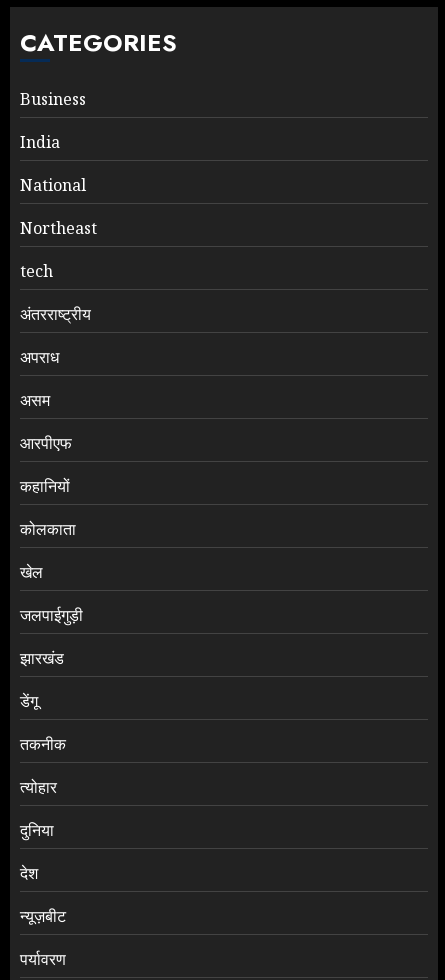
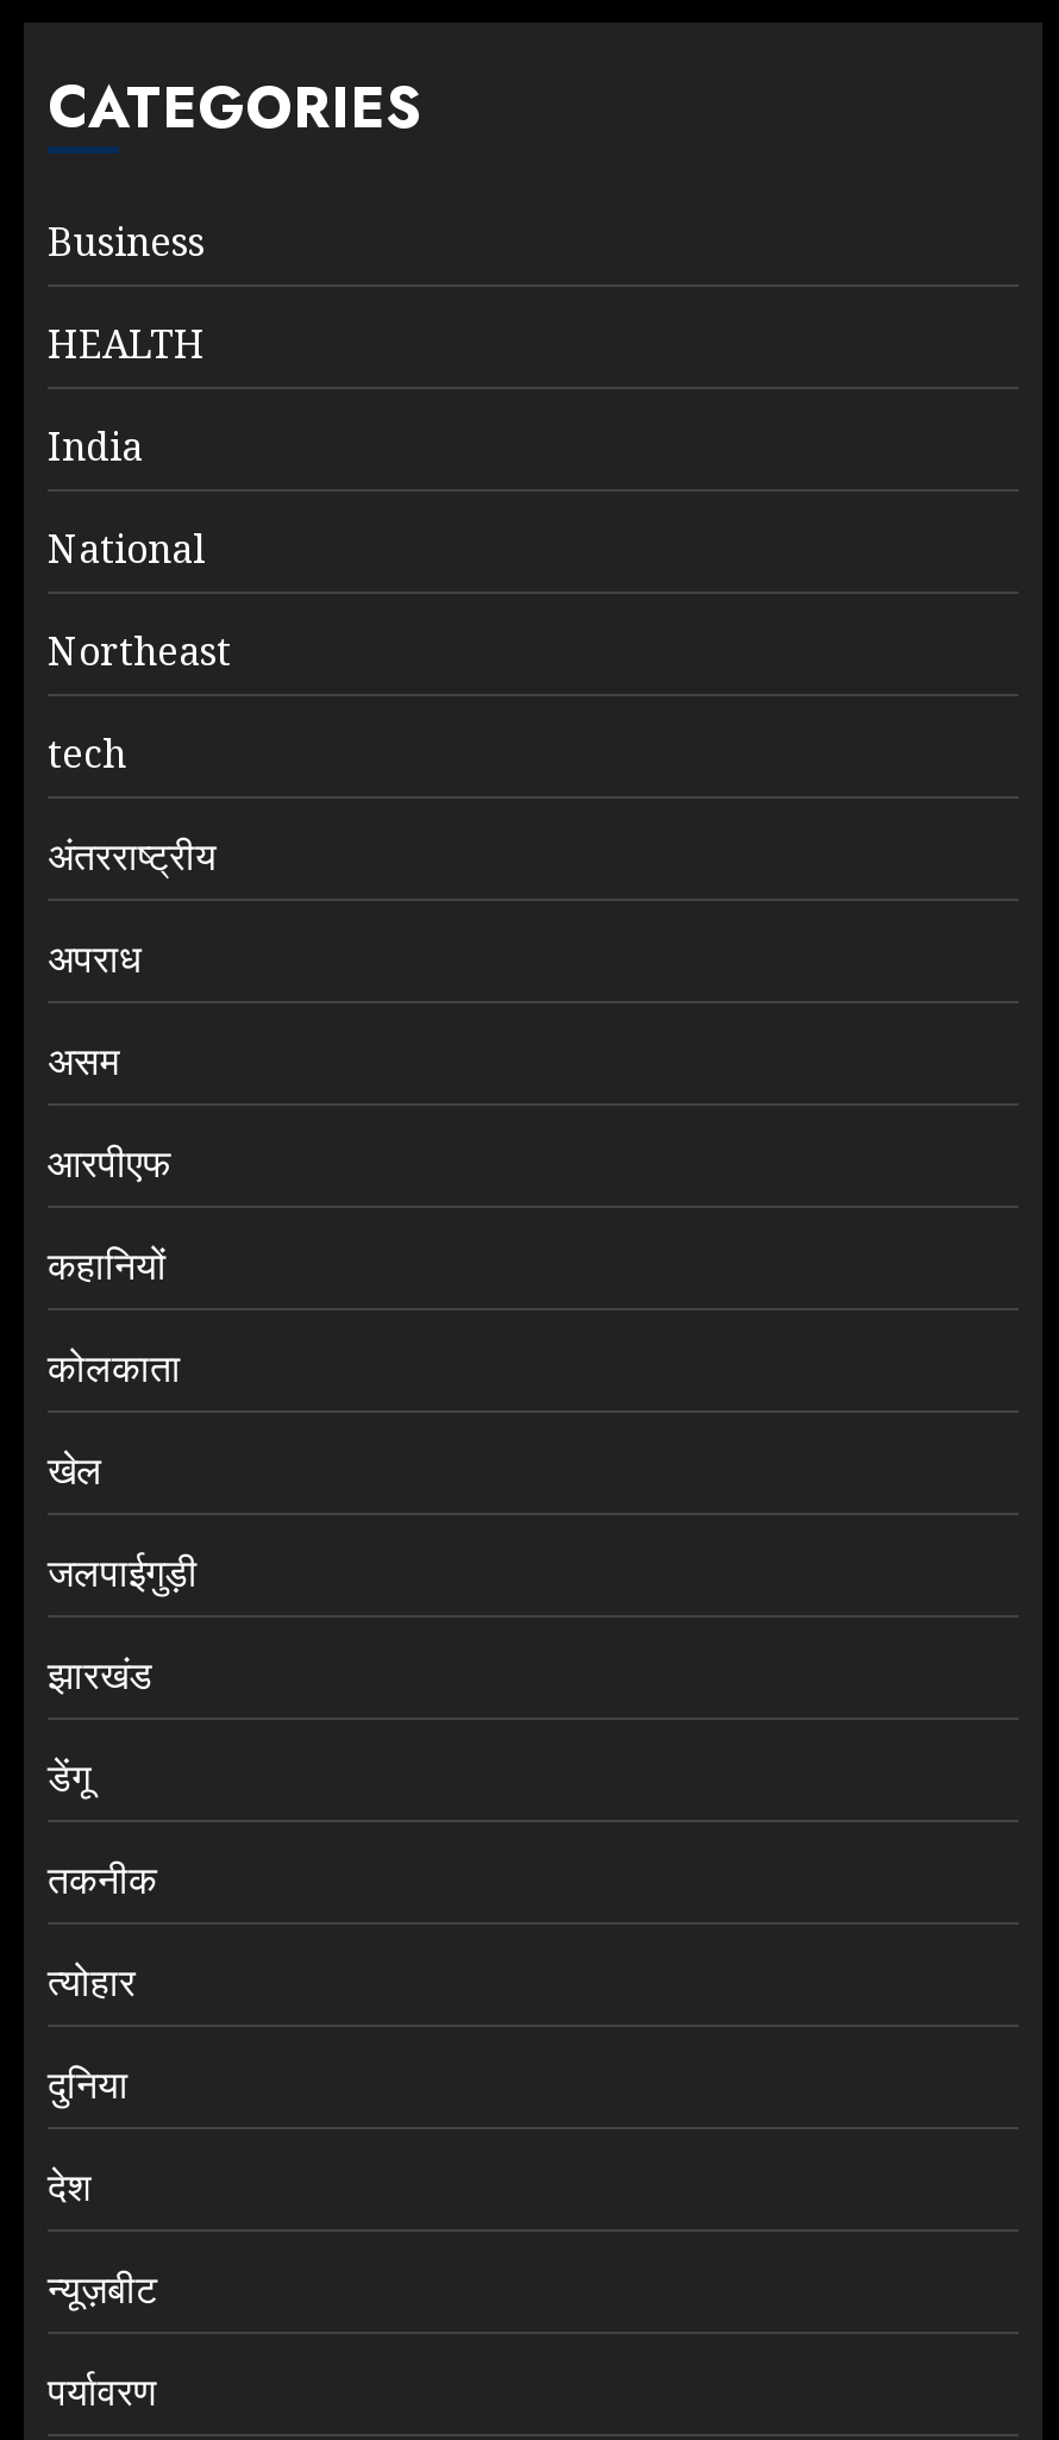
none -> [48,318,205,370] HEALTH

